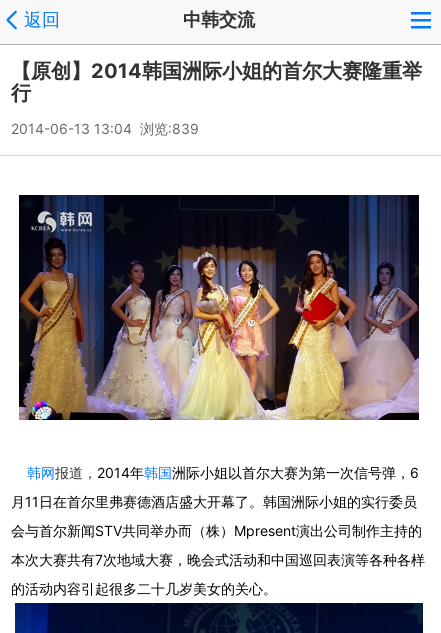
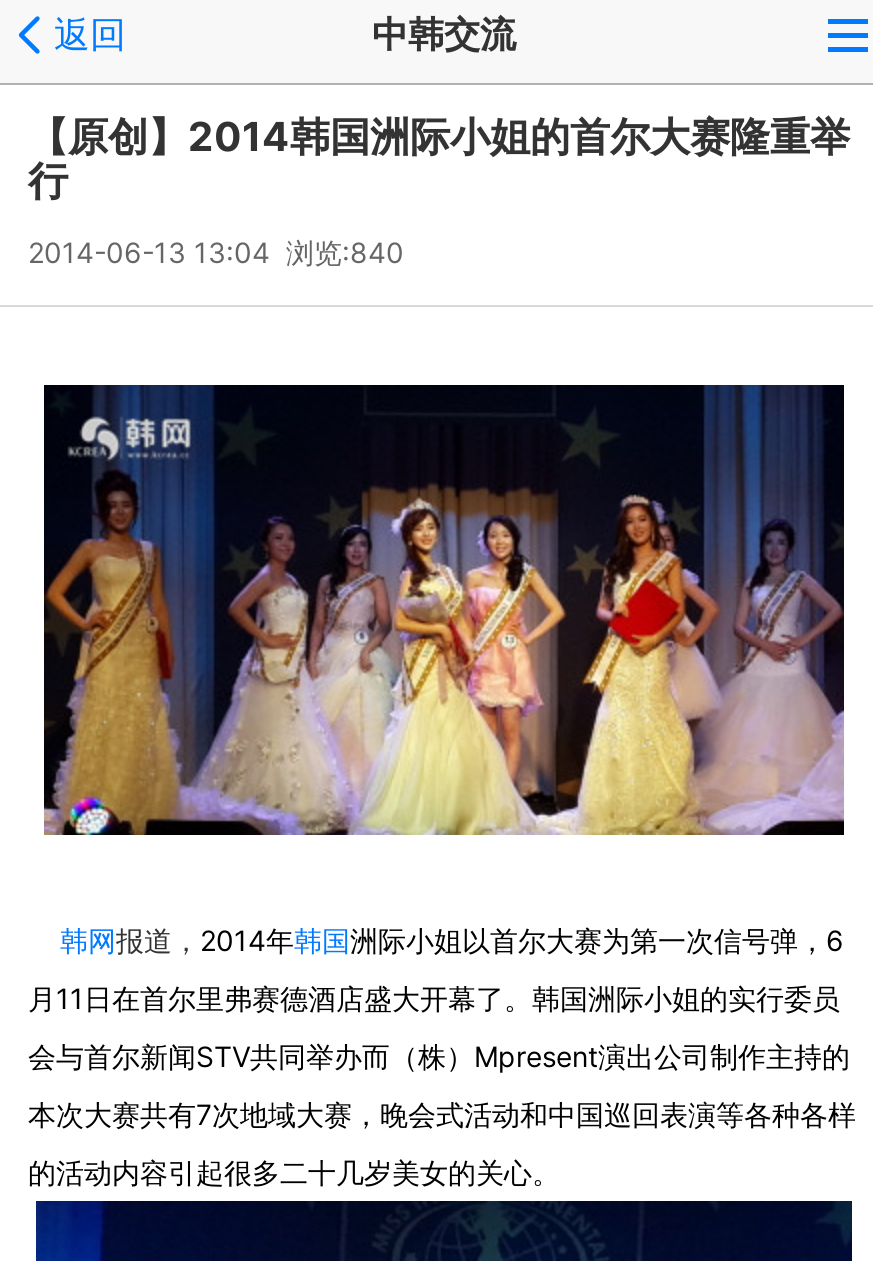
[11,120,199,137] 2014-06-13 13:04 浏览:839 -> [28,235,404,269] 2014-06-13 13:04 浏览:840

